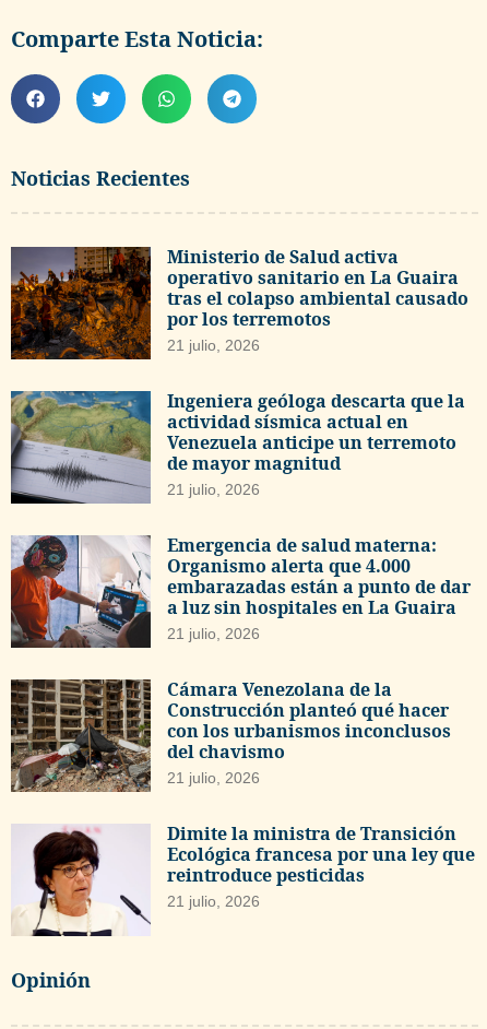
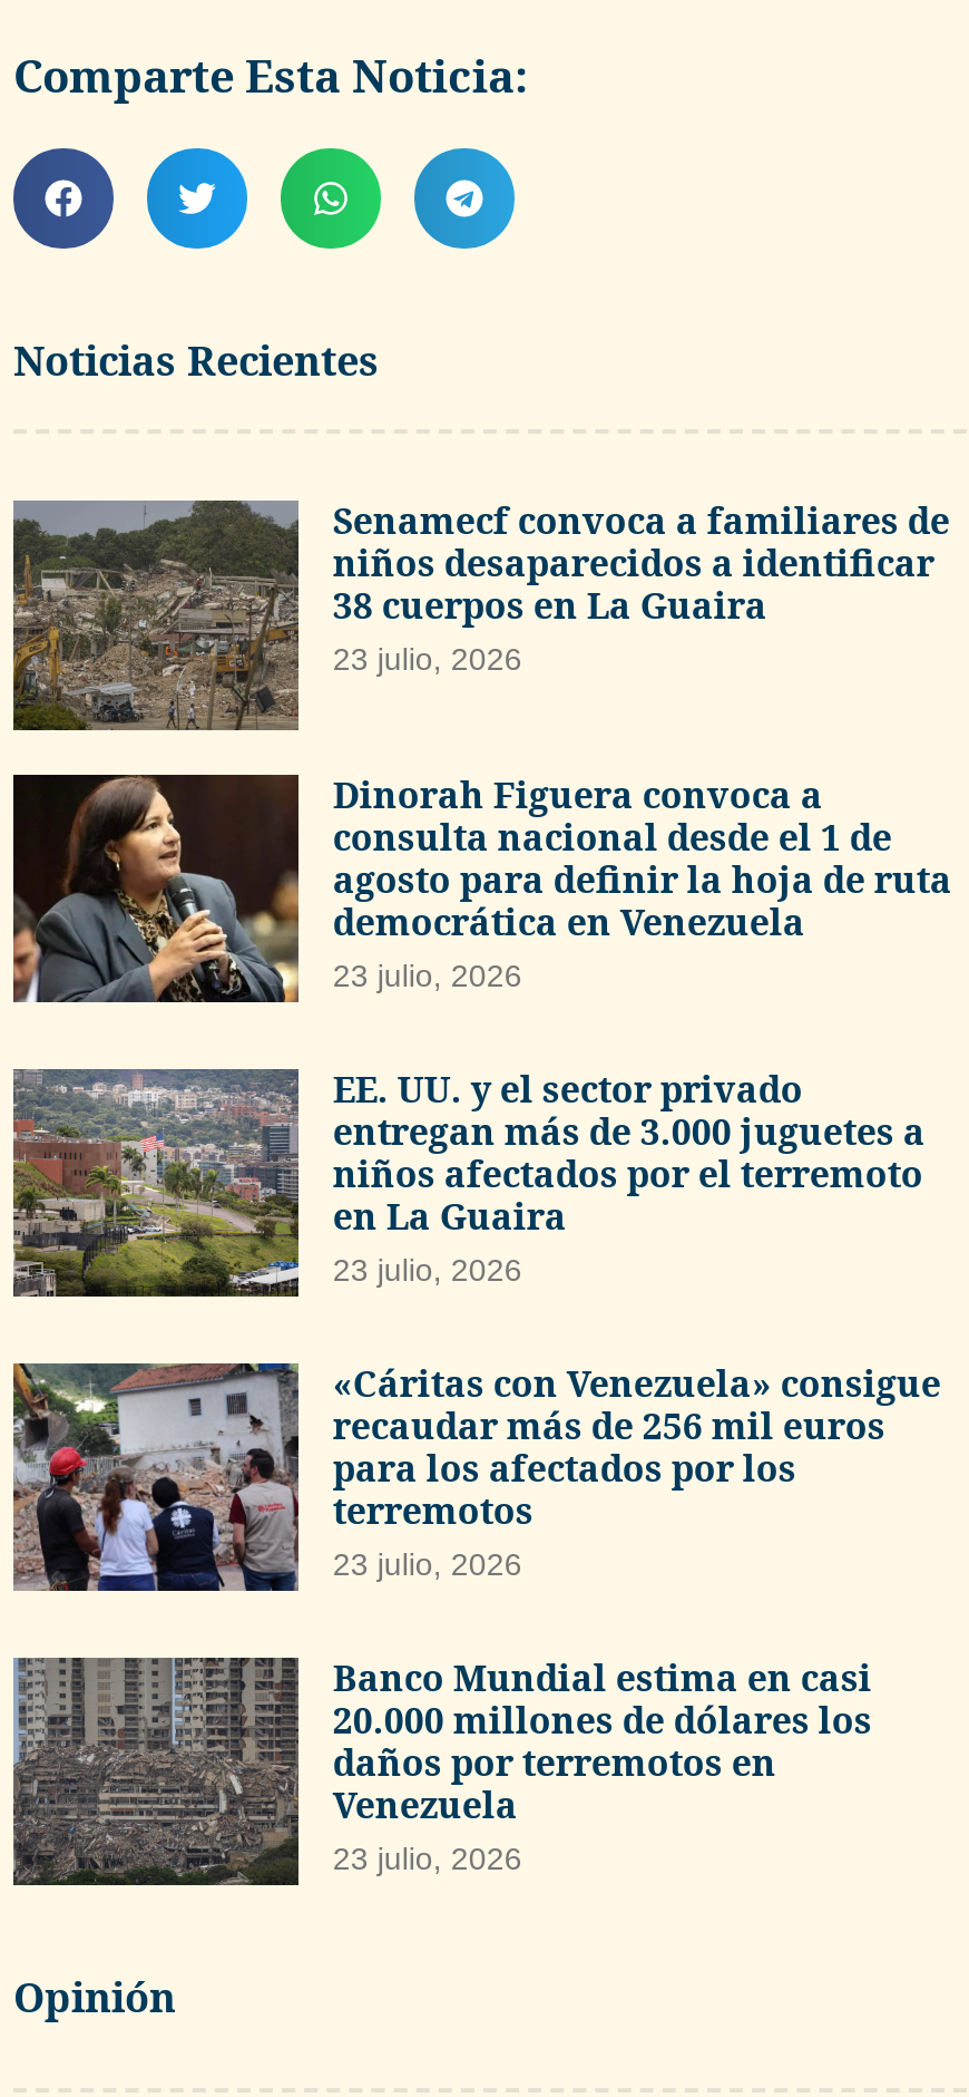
[10,245,469,360] [image] | Ministerio de Salud activa | operativo sanitario en La Guaira | tras el colapso ambiental causado | por los terremotos | 21 julio, 2026 -> [13,496,950,732] [image] | Senamecf convoca a familiares de | niños desaparecidos a identificar | 38 cuerpos en La Guaira | 23 julio, 2026
[10,381,466,505] [image] | Ingeniera geóloga descarta que la | actividad sísmica actual en | Venezuela anticipe un terremoto | de mayor magnitud | 21 julio, 2026 -> [11,769,952,1025] [image] | Dinorah Figuera convoca a | consulta nacional desde el 1 de | agosto para definir la hoja de ruta | democrática en Venezuela | 23 julio, 2026
[10,525,471,649] [image] | Emergencia de salud materna: | Organismo alerta que 4.000 | embarazadas están a punto de dar | a luz sin hospitales en La Guaira | 21 julio, 2026 -> [11,1064,925,1319] [image] | EE. UU. y el sector privado | entregan más de 3.000 juguetes a | niños afectados por el terremoto | en La Guaira | 23 julio, 2026
[10,670,451,793] [image] | Cámara Venezolana de la | Construcción planteó qué hacer | con los urbanismos inconclusos | del chavismo | 21 julio, 2026 -> [11,1358,941,1613] [image] | «Cáritas con Venezuela» consigue | recaudar más de 256 mil euros | para los afectados por los | terremotos | 23 julio, 2026
[11,814,475,937] [image] | Dimite la ministra de Transición | Ecológica francesa por una ley que | reintroduce pesticidas | 21 julio, 2026 -> [11,1652,872,1907] [image] | Banco Mundial estima en casi | 20.000 millones de dólares los | daños por terremotos en | Venezuela | 23 julio, 2026

